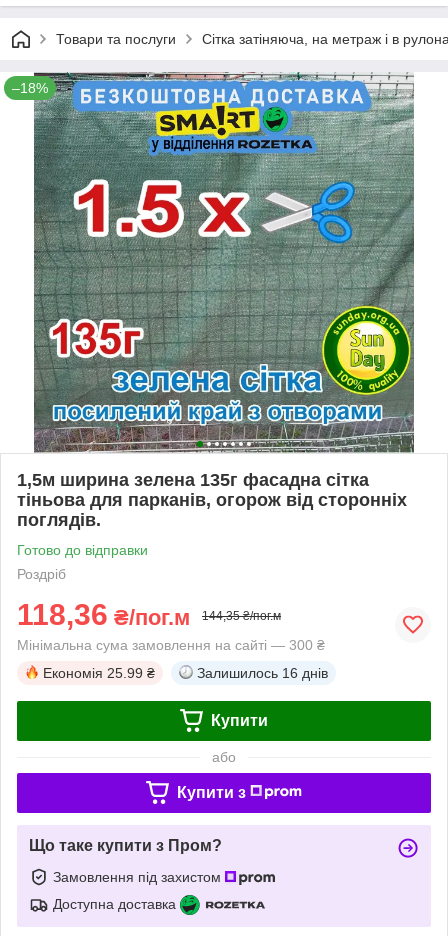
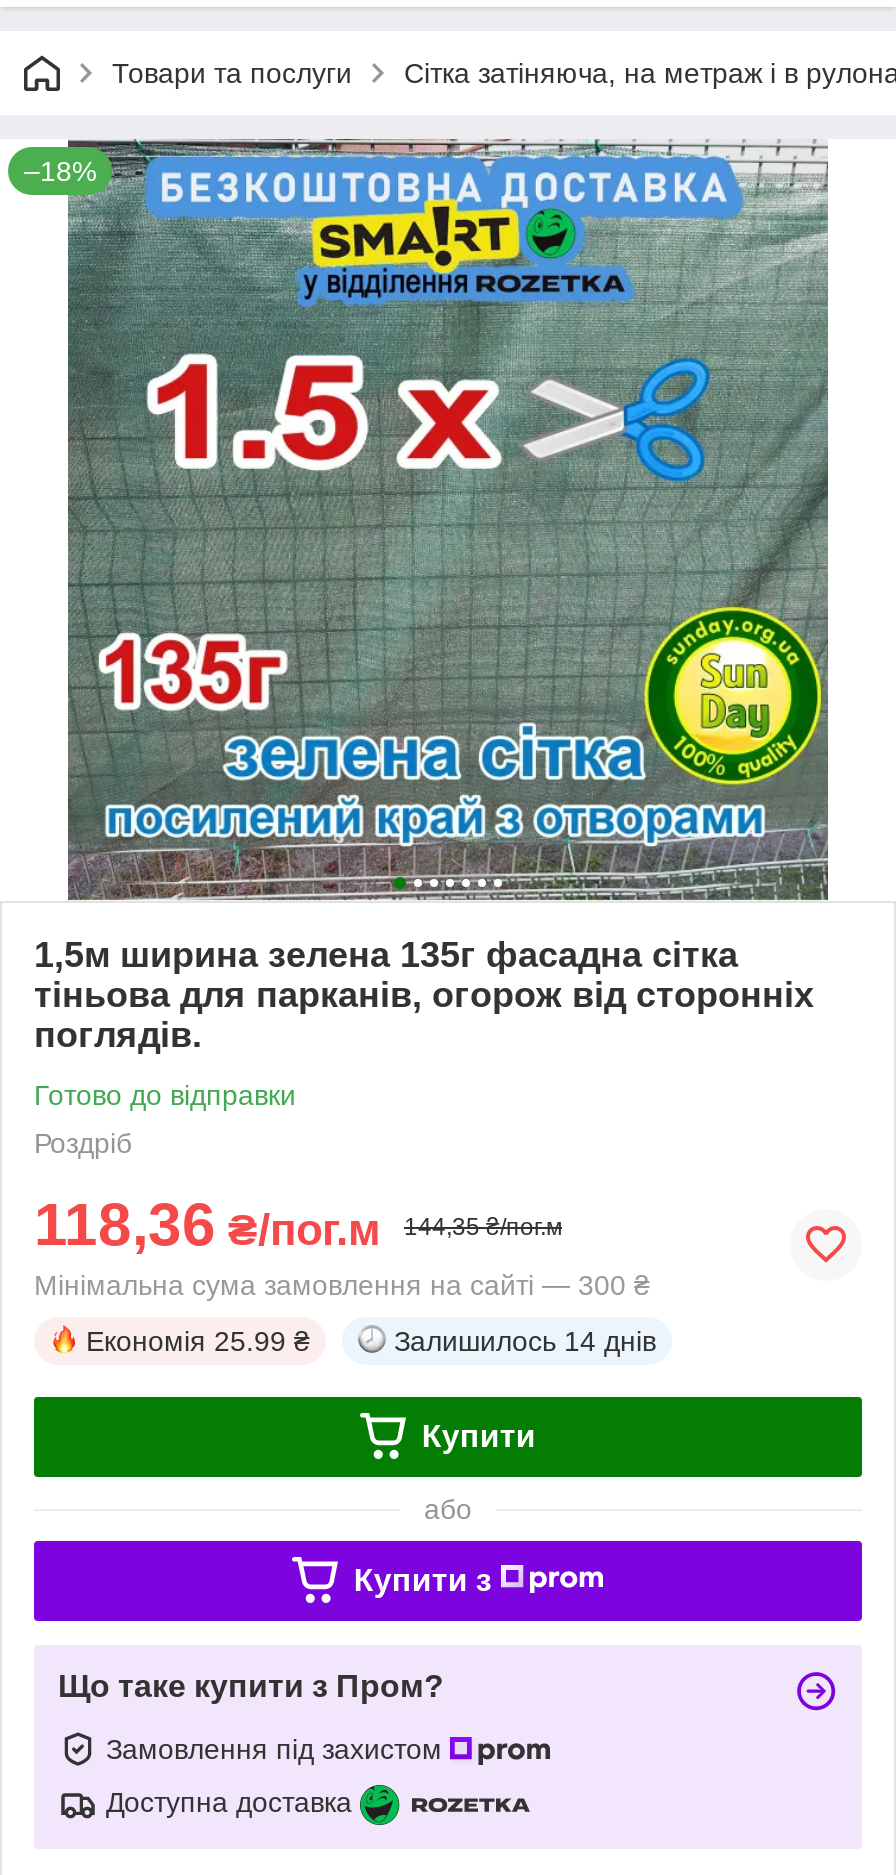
[197,665,328,681] Залишилось 16 днів -> [394,1325,656,1357] Залишилось 14 днів

